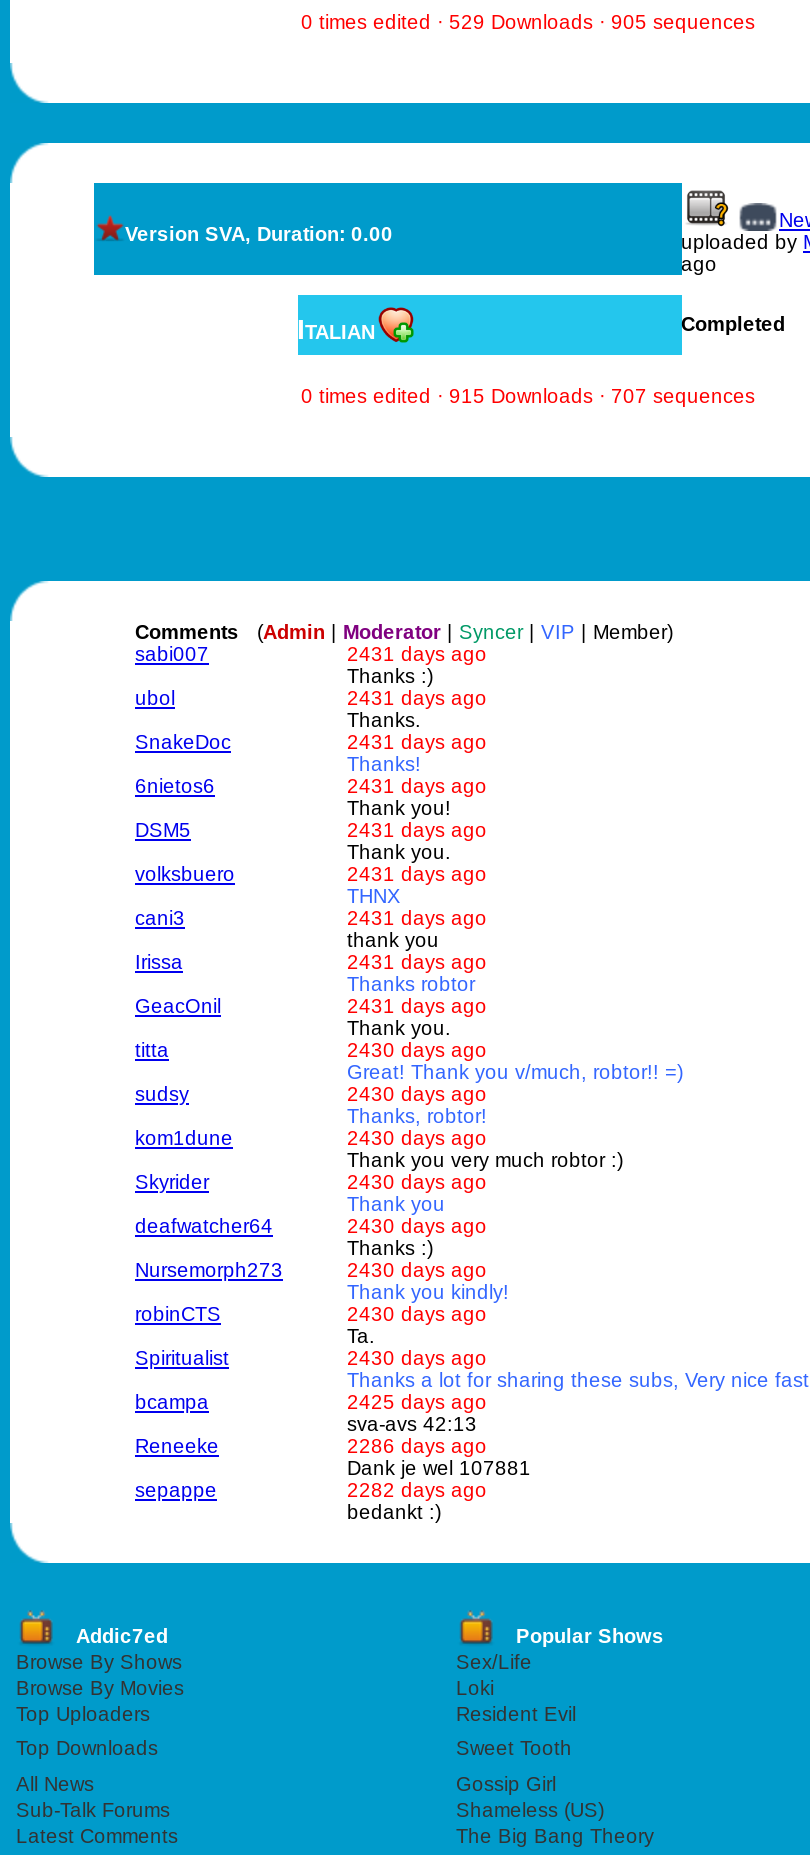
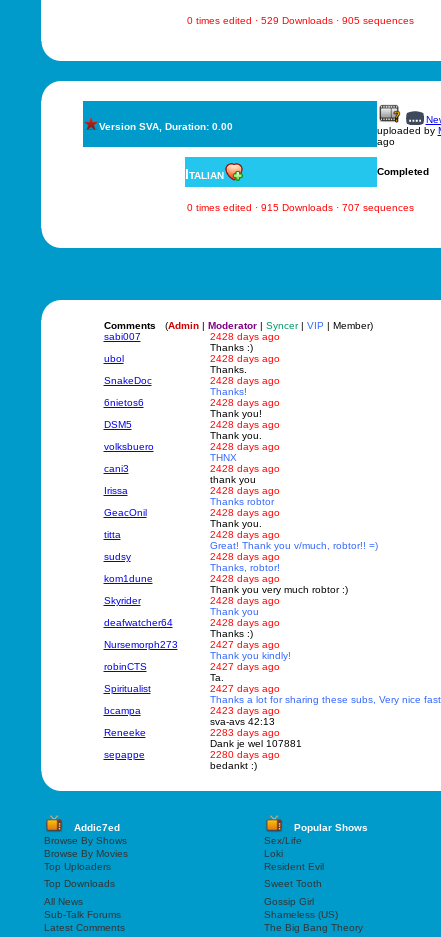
[347,643,487,665] 2431 days ago -> [209,331,279,342] 2428 days ago
[347,687,487,709] 2431 days ago -> [209,353,279,364] 2428 days ago
[347,731,487,753] 2431 days ago -> [209,375,279,386] 2428 days ago
[347,775,487,797] 2431 days ago -> [209,397,279,408] 2428 days ago
[347,819,487,841] 2431 days ago -> [209,419,279,430] 2428 days ago
[347,863,487,885] 2431 days ago -> [209,441,279,452] 2428 days ago
[347,907,487,929] 2431 days ago -> [209,463,279,474] 2428 days ago
[347,951,487,973] 2431 days ago -> [209,485,279,496] 2428 days ago
[347,995,487,1017] 2431 days ago -> [209,507,279,518] 2428 days ago
[347,1039,487,1061] 2430 days ago -> [209,529,279,540] 2428 days ago
[347,1083,487,1105] 2430 days ago -> [209,551,279,562] 2428 days ago
[347,1127,487,1149] 2430 days ago -> [209,573,279,584] 2428 days ago
[347,1171,487,1193] 2430 days ago -> [209,595,279,606] 2428 days ago
[347,1215,487,1237] 2430 days ago -> [209,617,279,628] 2428 days ago
[347,1259,487,1281] 2430 days ago -> [209,639,279,650] 2427 days ago
[347,1303,487,1325] 2430 days ago -> [209,661,279,672] 2427 days ago
[347,1347,487,1369] 2430 days ago -> [209,683,279,694] 2427 days ago
[347,1391,487,1413] 2425 days ago -> [209,705,279,716] 2423 days ago
[347,1435,487,1457] 2286 days ago -> [209,727,279,738] 2283 days ago
[347,1479,487,1501] 2282 days ago -> [209,749,279,760] 2280 days ago

